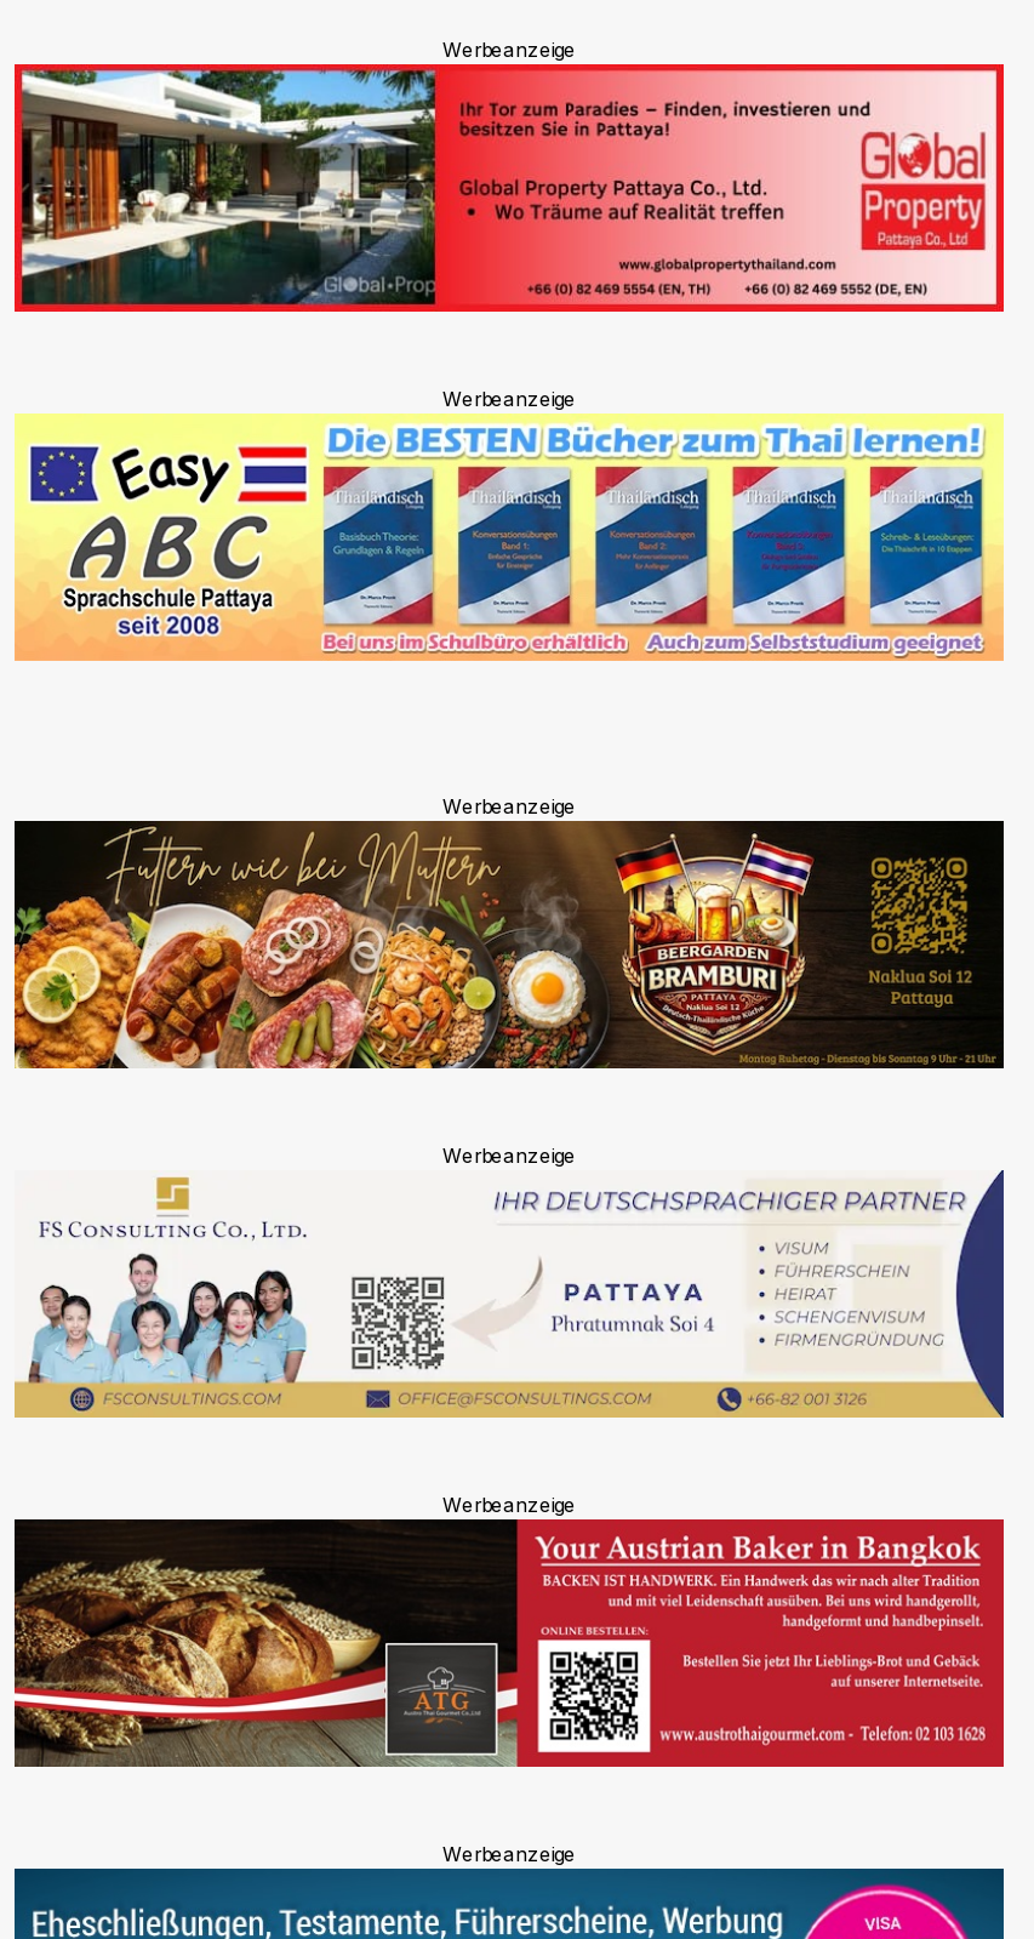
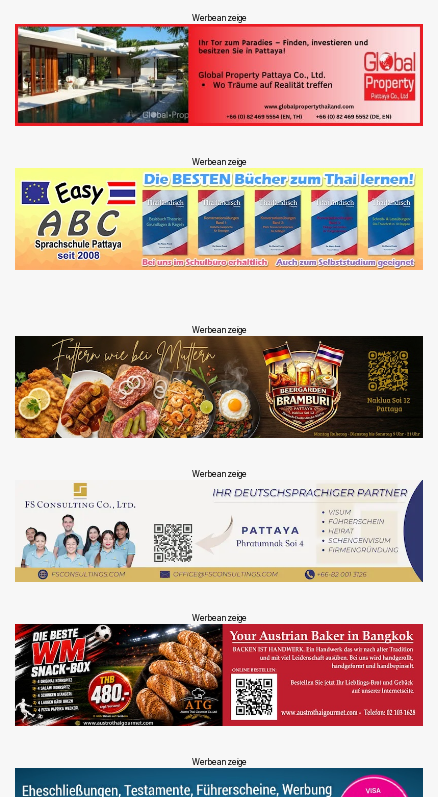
[12,1517,519,1769] [image] -> [14,623,224,727] [image]

